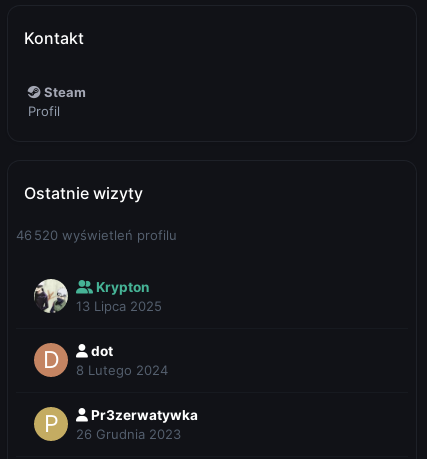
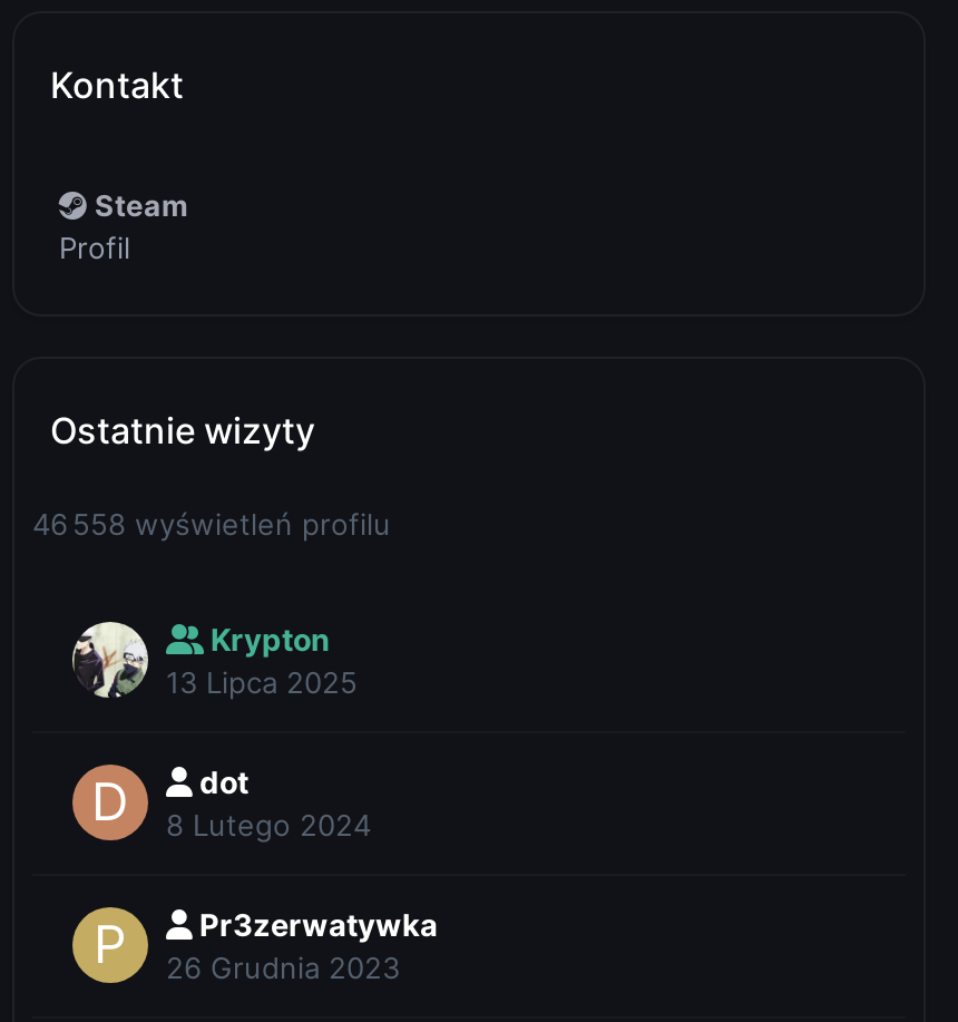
[16,227,177,243] 46 520 wyświetleń profilu -> [32,505,391,541] 46 558 wyświetleń profilu

